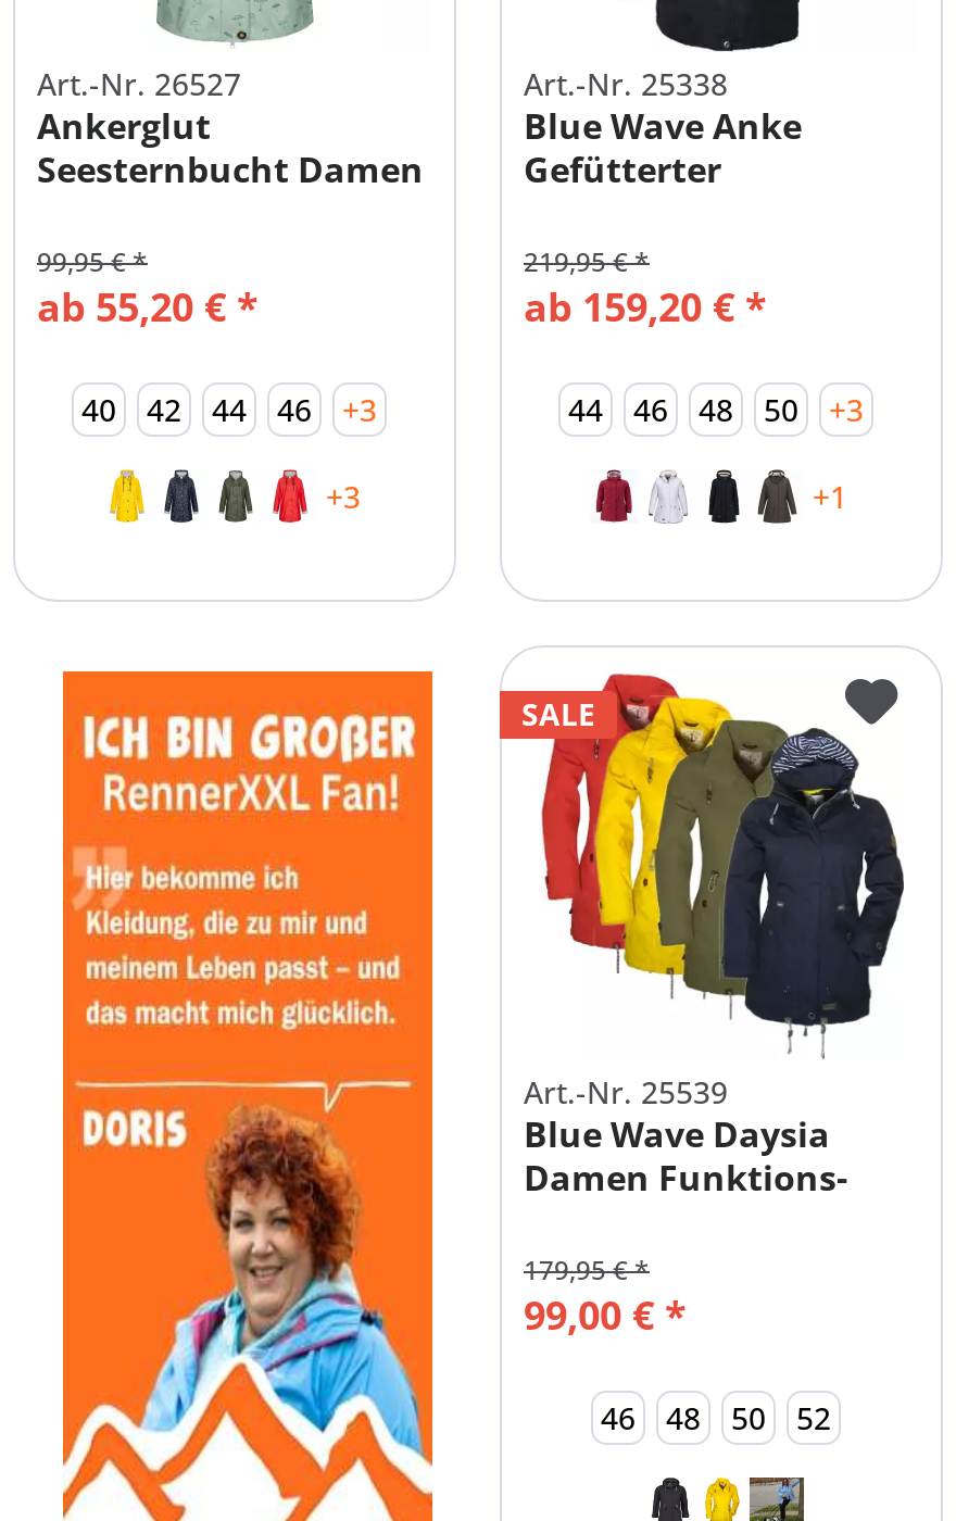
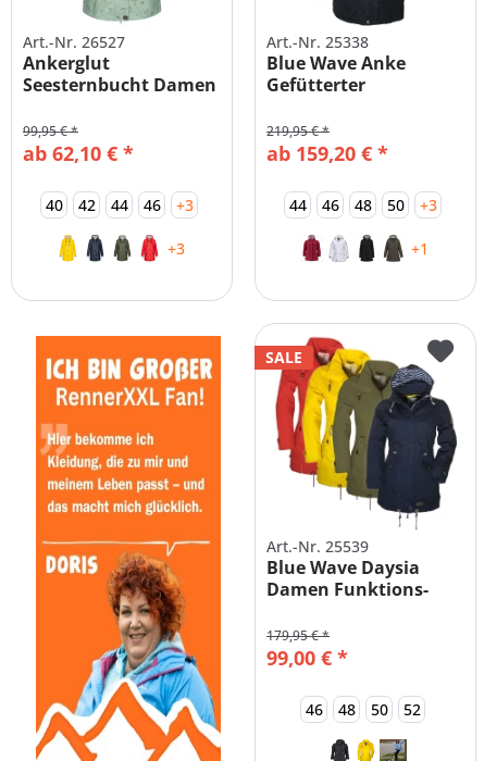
[37,280,259,332] ab 55,20 € * -> [23,140,134,166] ab 62,10 € *

